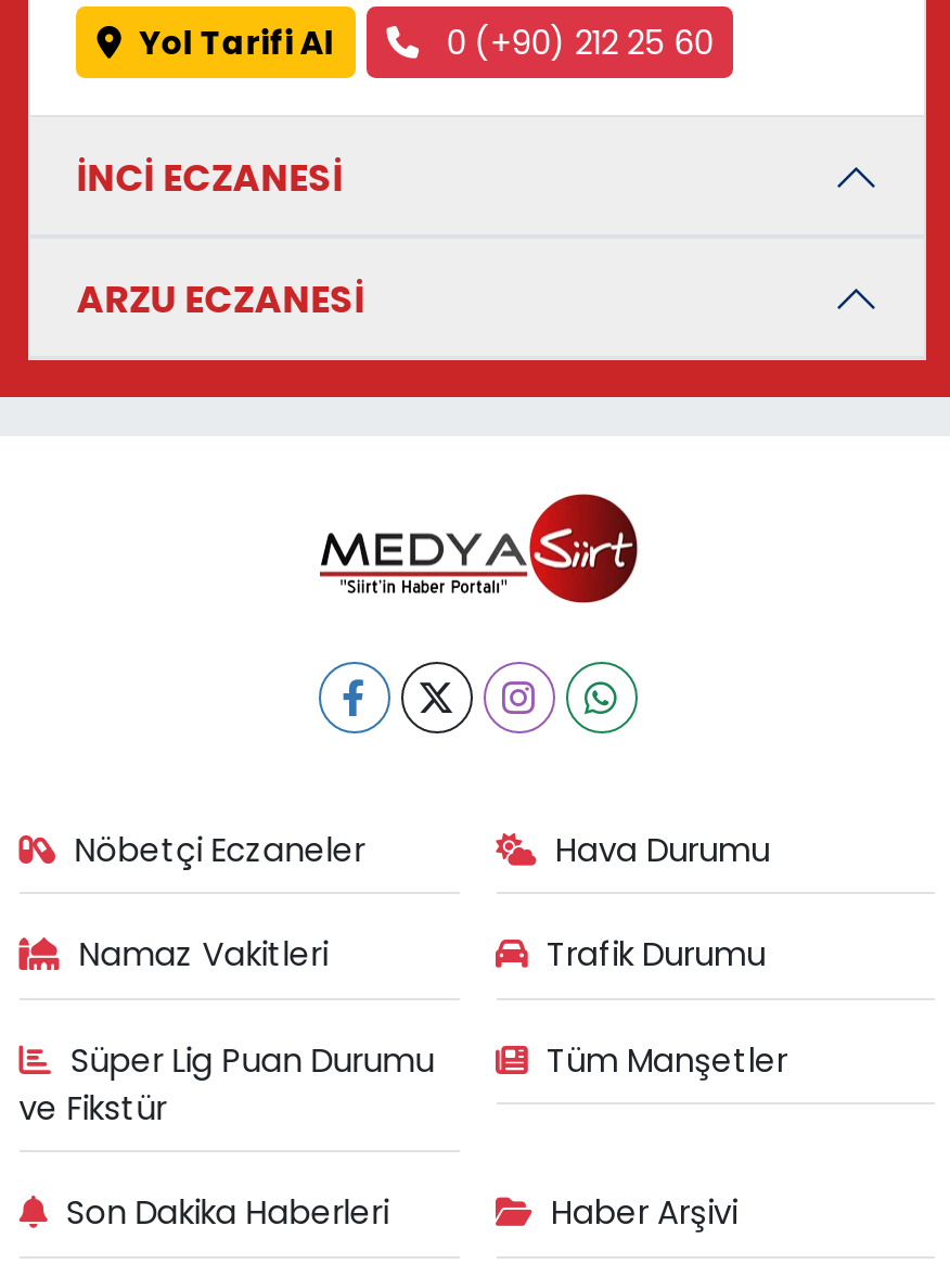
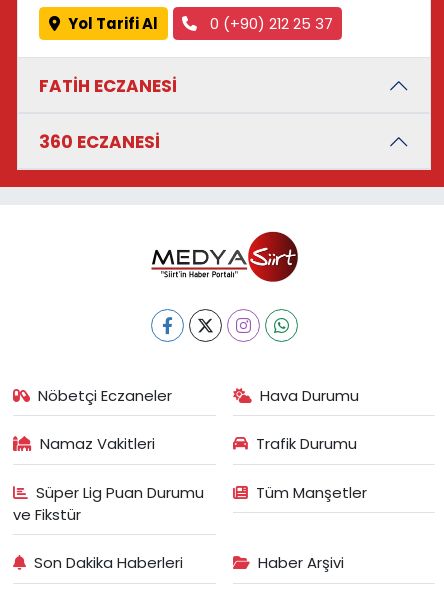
[438,19,713,64] 0 (+90) 212 25 60 -> [206,13,333,34] 0 (+90) 212 25 37
[76,151,343,203] İNCİ ECZANESİ -> [39,74,177,98] FATİH ECZANESİ
[76,273,365,325] ARZU ECZANESİ -> [39,130,160,154] 360 ECZANESİ

